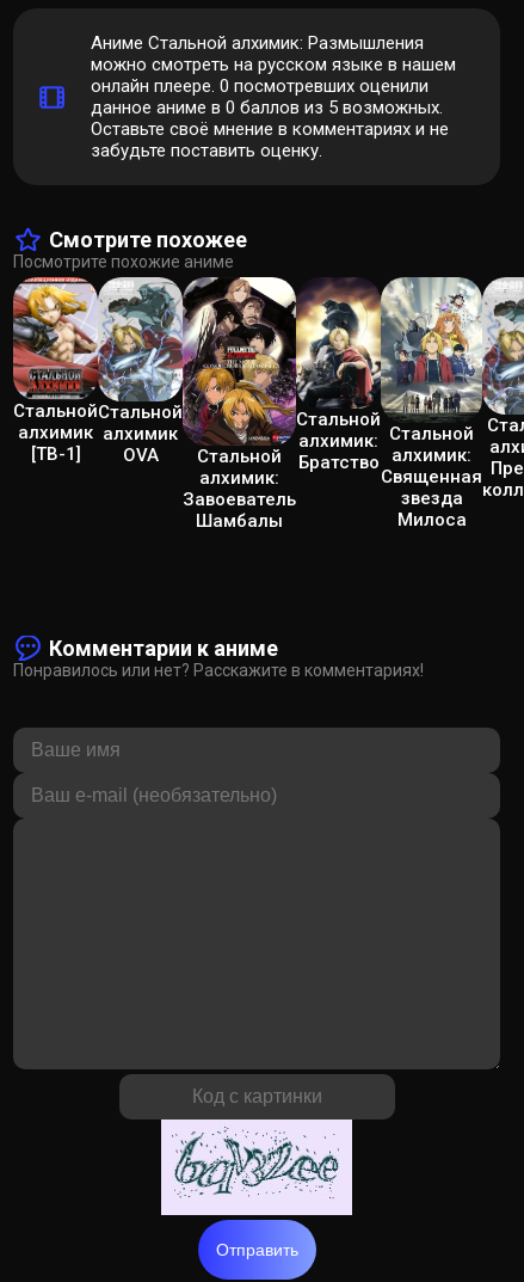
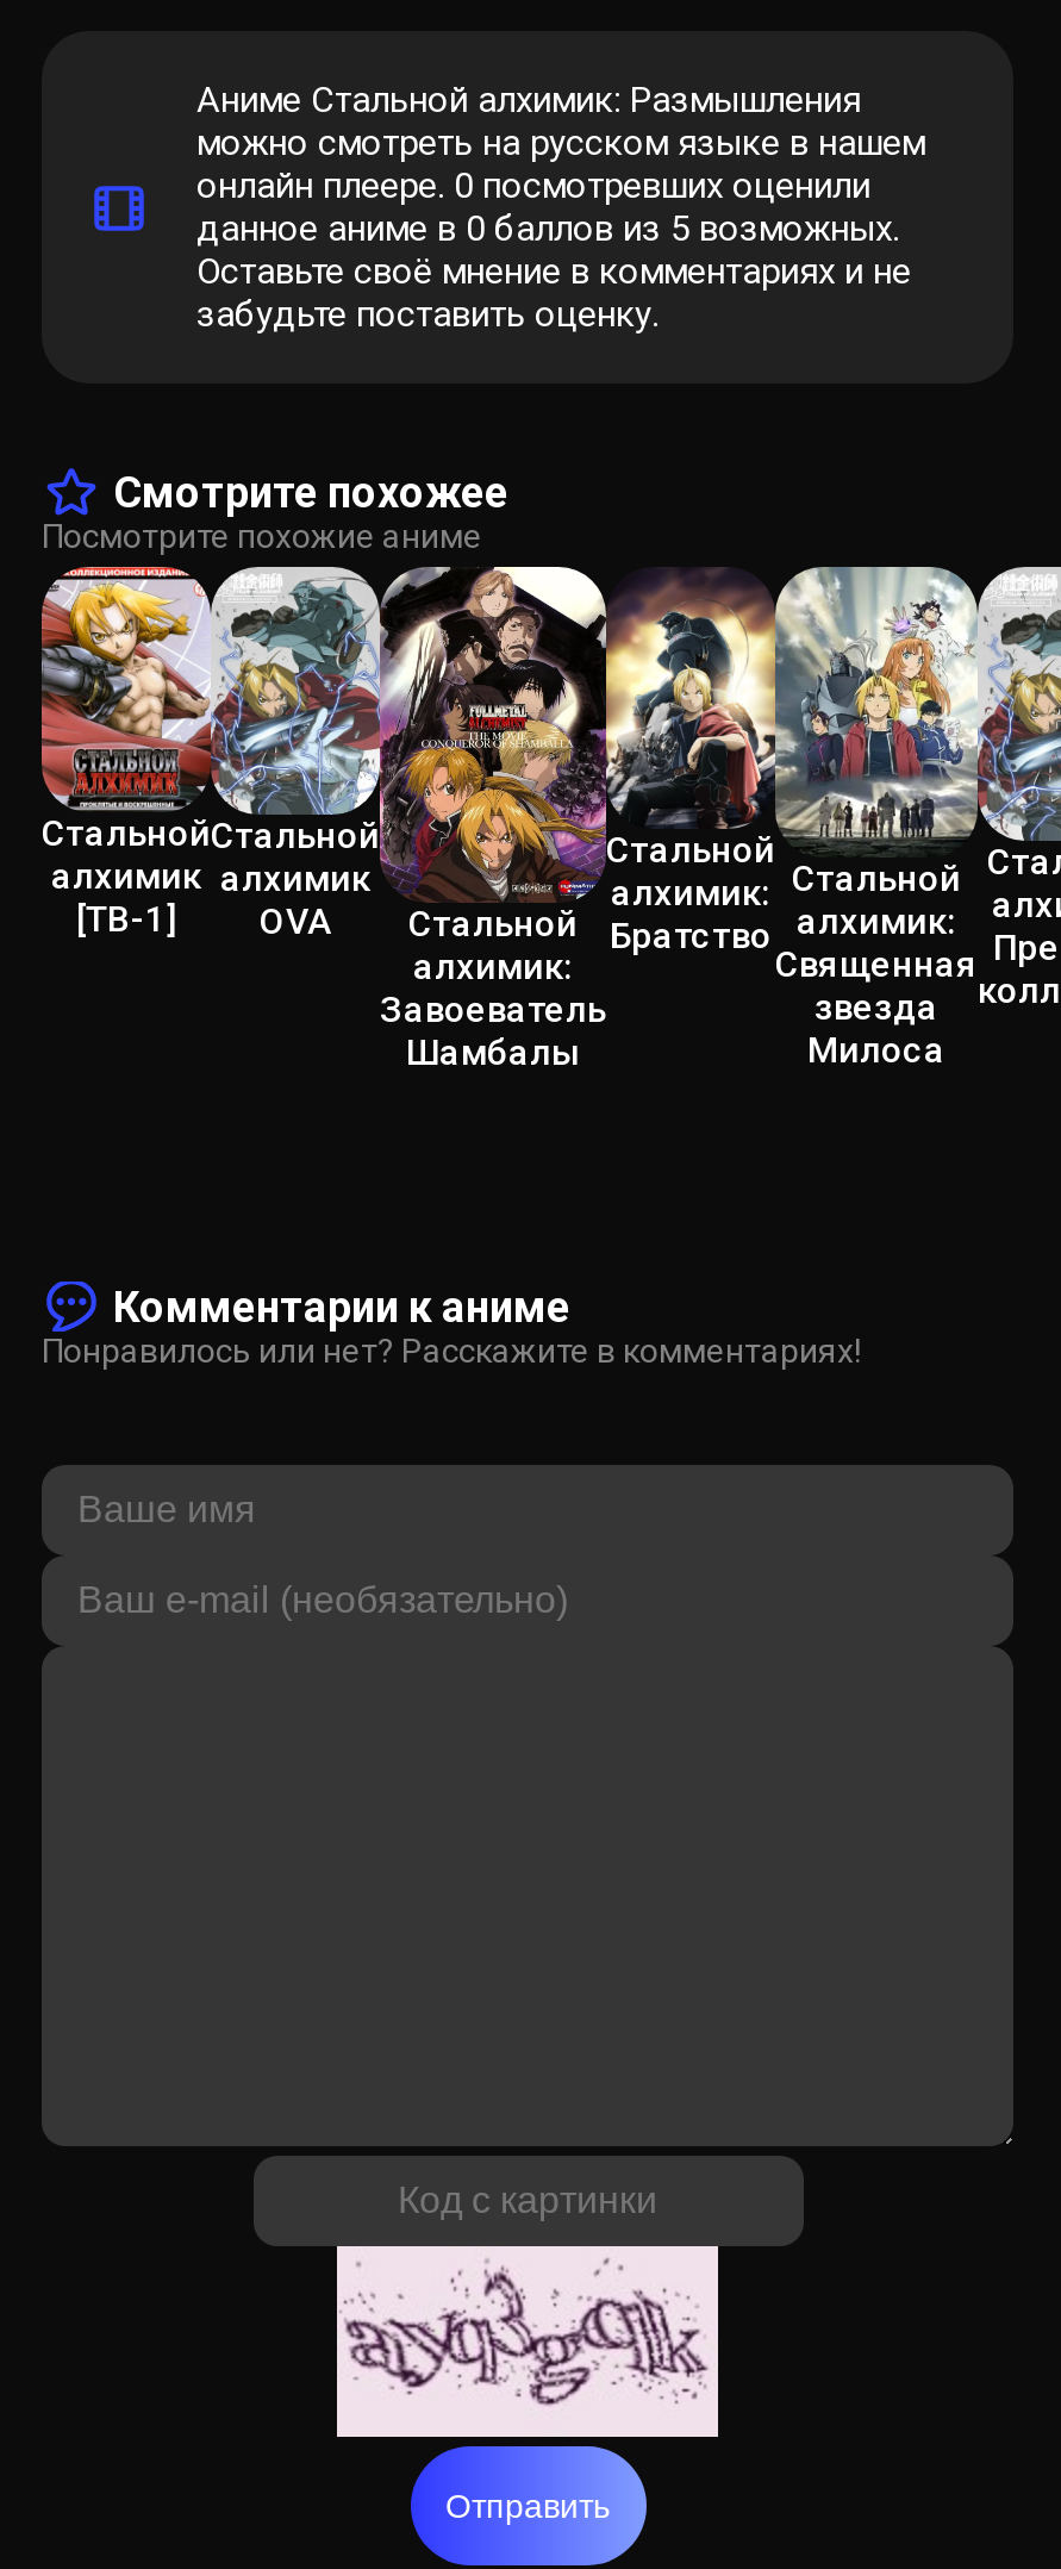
[165,1125,346,1200] [image] -> [344,2256,711,2408] [image]

